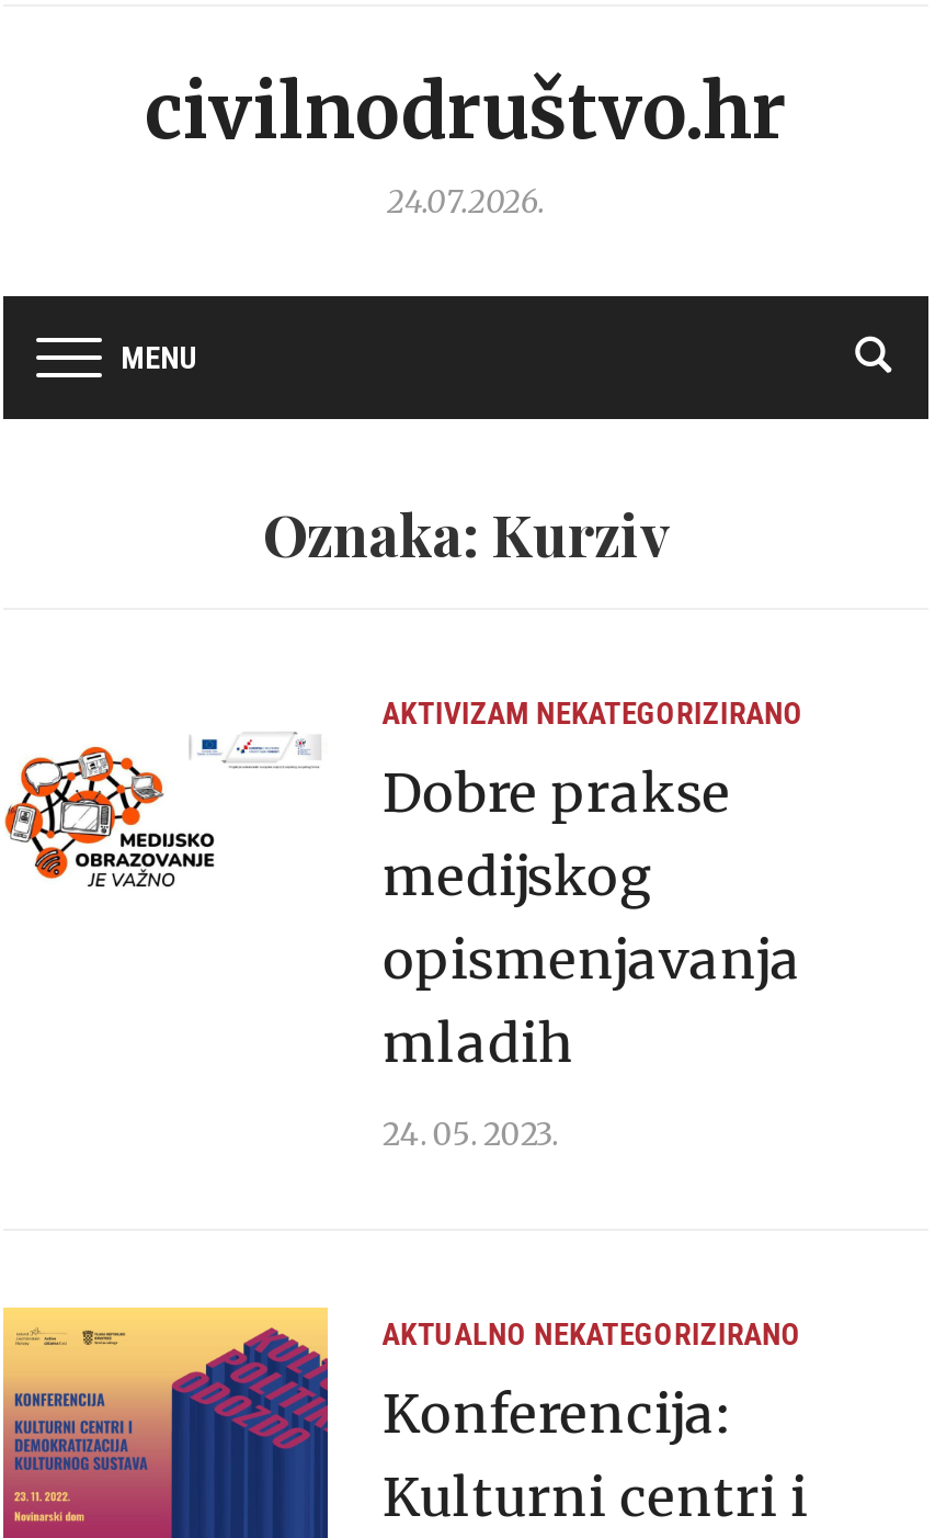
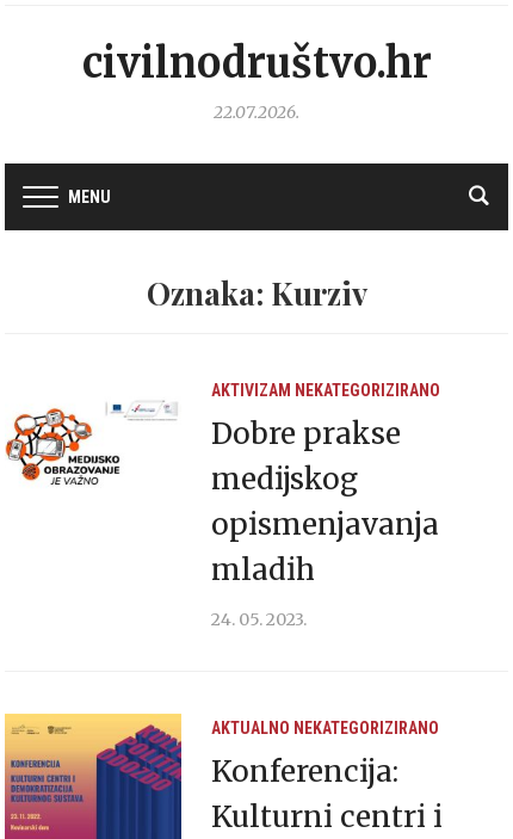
[387,182,545,222] 24.07.2026. -> [214,101,299,123] 22.07.2026.

